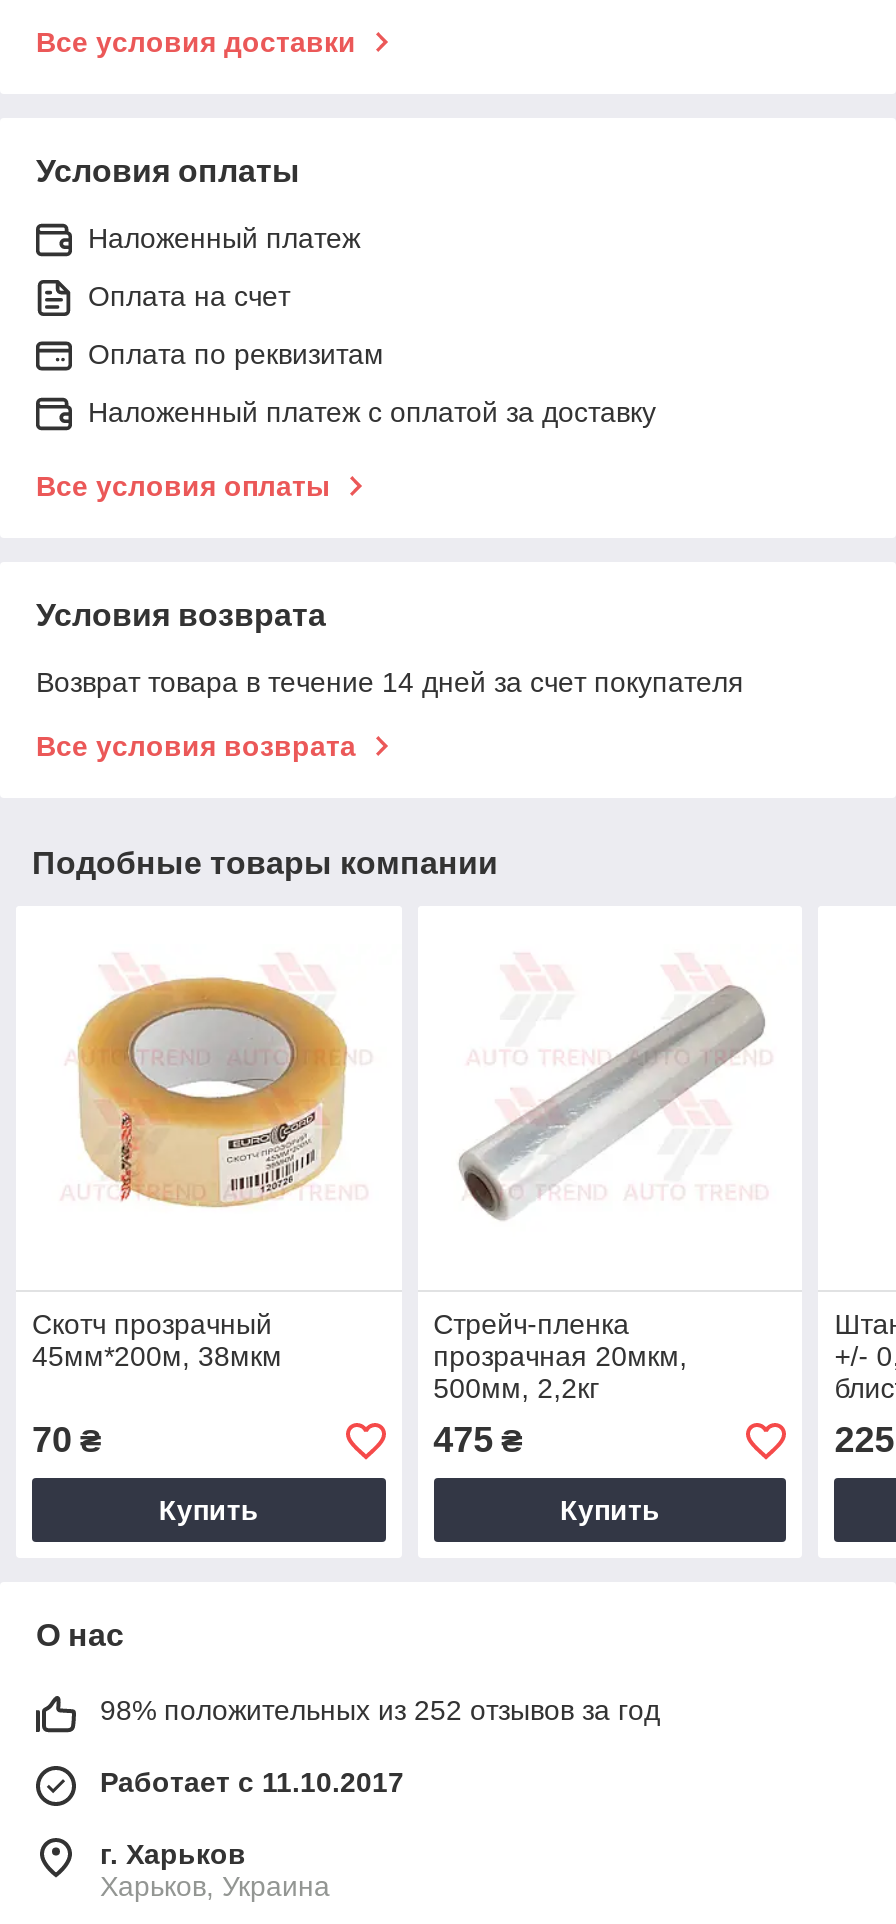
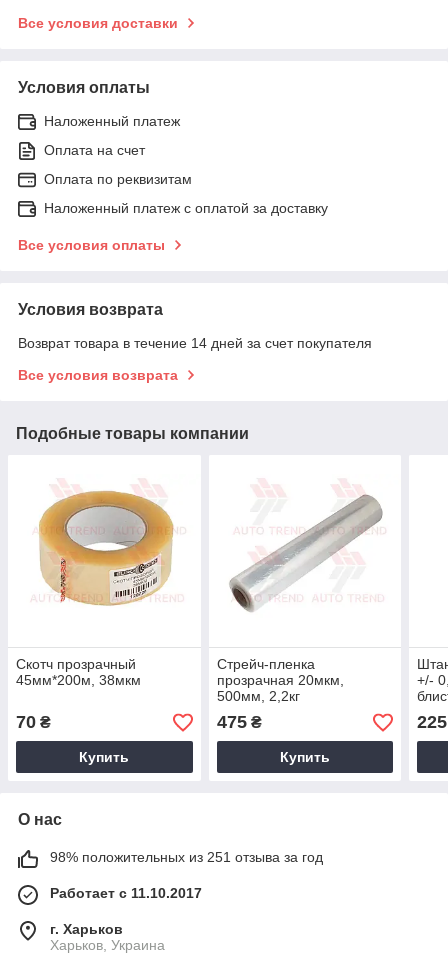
[100,1695,660,1727] 98% положительных из 252 отзывов за год -> [50,849,323,865] 98% положительных из 251 отзыва за год

